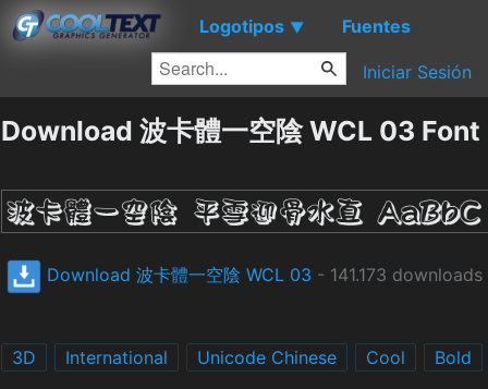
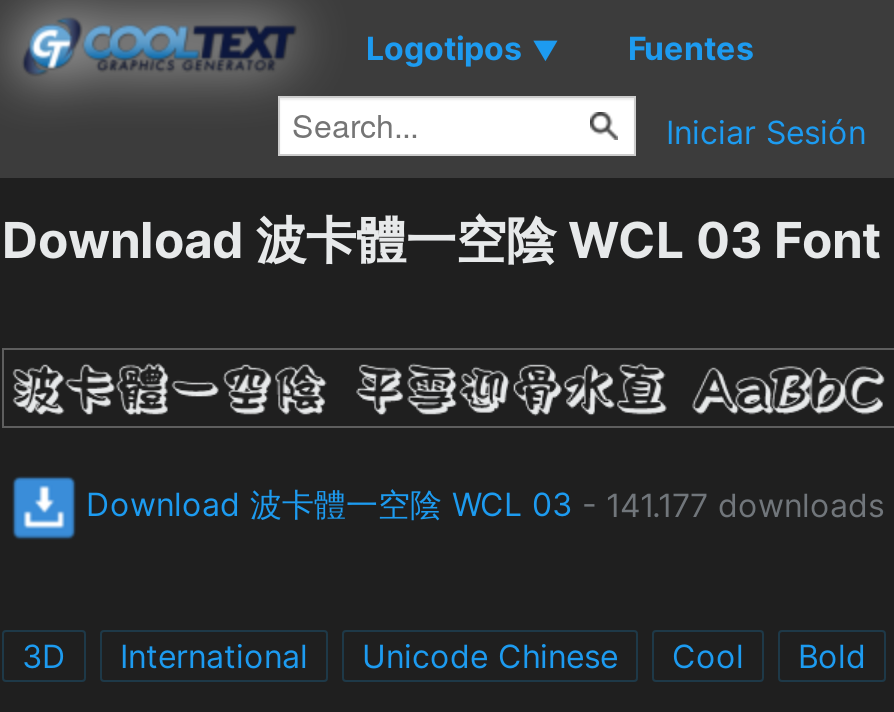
[41,264,482,286] Download 波卡體一空陰 WCL 03 - 141.173 downloads -> [76,484,884,524] Download 波卡體一空陰 WCL 03 - 141.177 downloads

